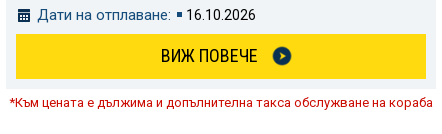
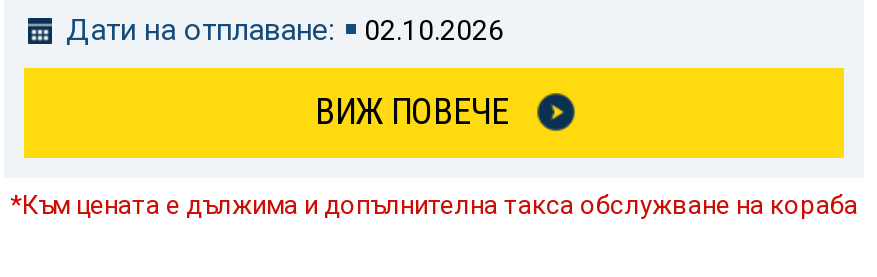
[37,6,256,24] Дати на отплаване: 16.10.2026 -> [66,12,504,48] Дати на отплаване: 02.10.2026

